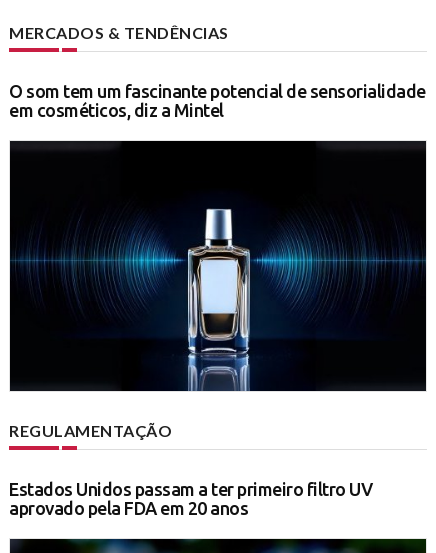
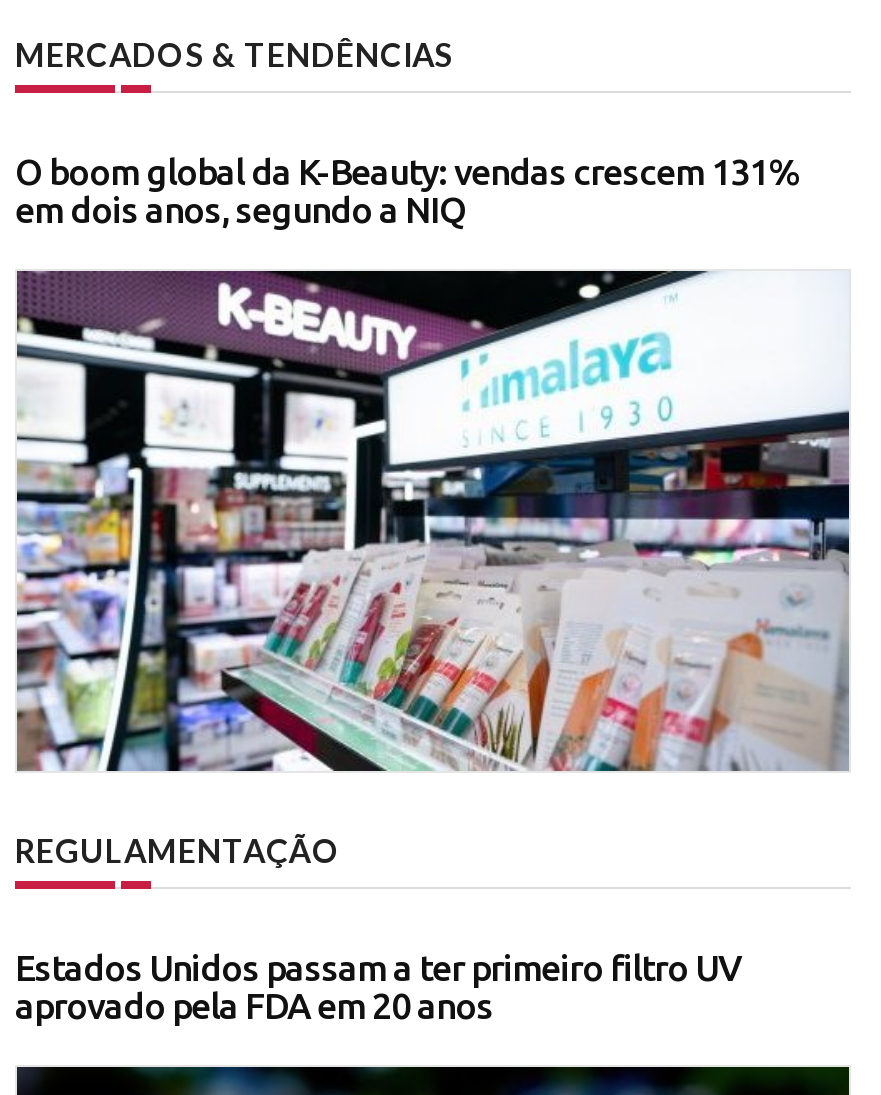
[9,81,425,120] O som tem um fascinante potencial de sensorialidade | em cosméticos, diz a Mintel -> [15,151,801,229] O boom global da K-Beauty: vendas crescem 131% | em dois anos, segundo a NIQ
[9,140,427,392] [image] -> [15,269,851,773] [image]

